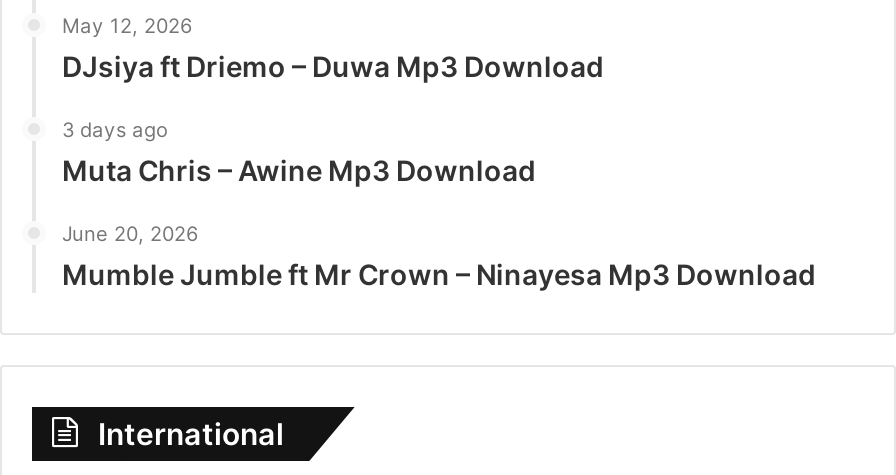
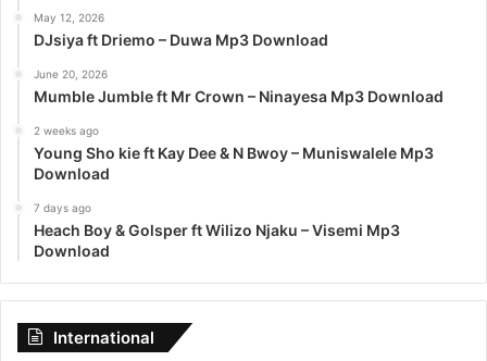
[62,117,536,187] 3 days ago | Muta Chris – Awine Mp3 Download -> none
moved [62,221,816,291] -> [34,67,444,105]: June 20, 2026 | Mumble Jumble ft Mr Crown – Ninayesa Mp3 Download
none -> [34,124,434,260] 2 weeks ago | Young Sho kie ft Kay Dee & N Bwoy – Muniswalele Mp3 | Download | 7 days ago | Heach Boy & Golsper ft Wilizo Njaku – Visemi Mp3 | Download

